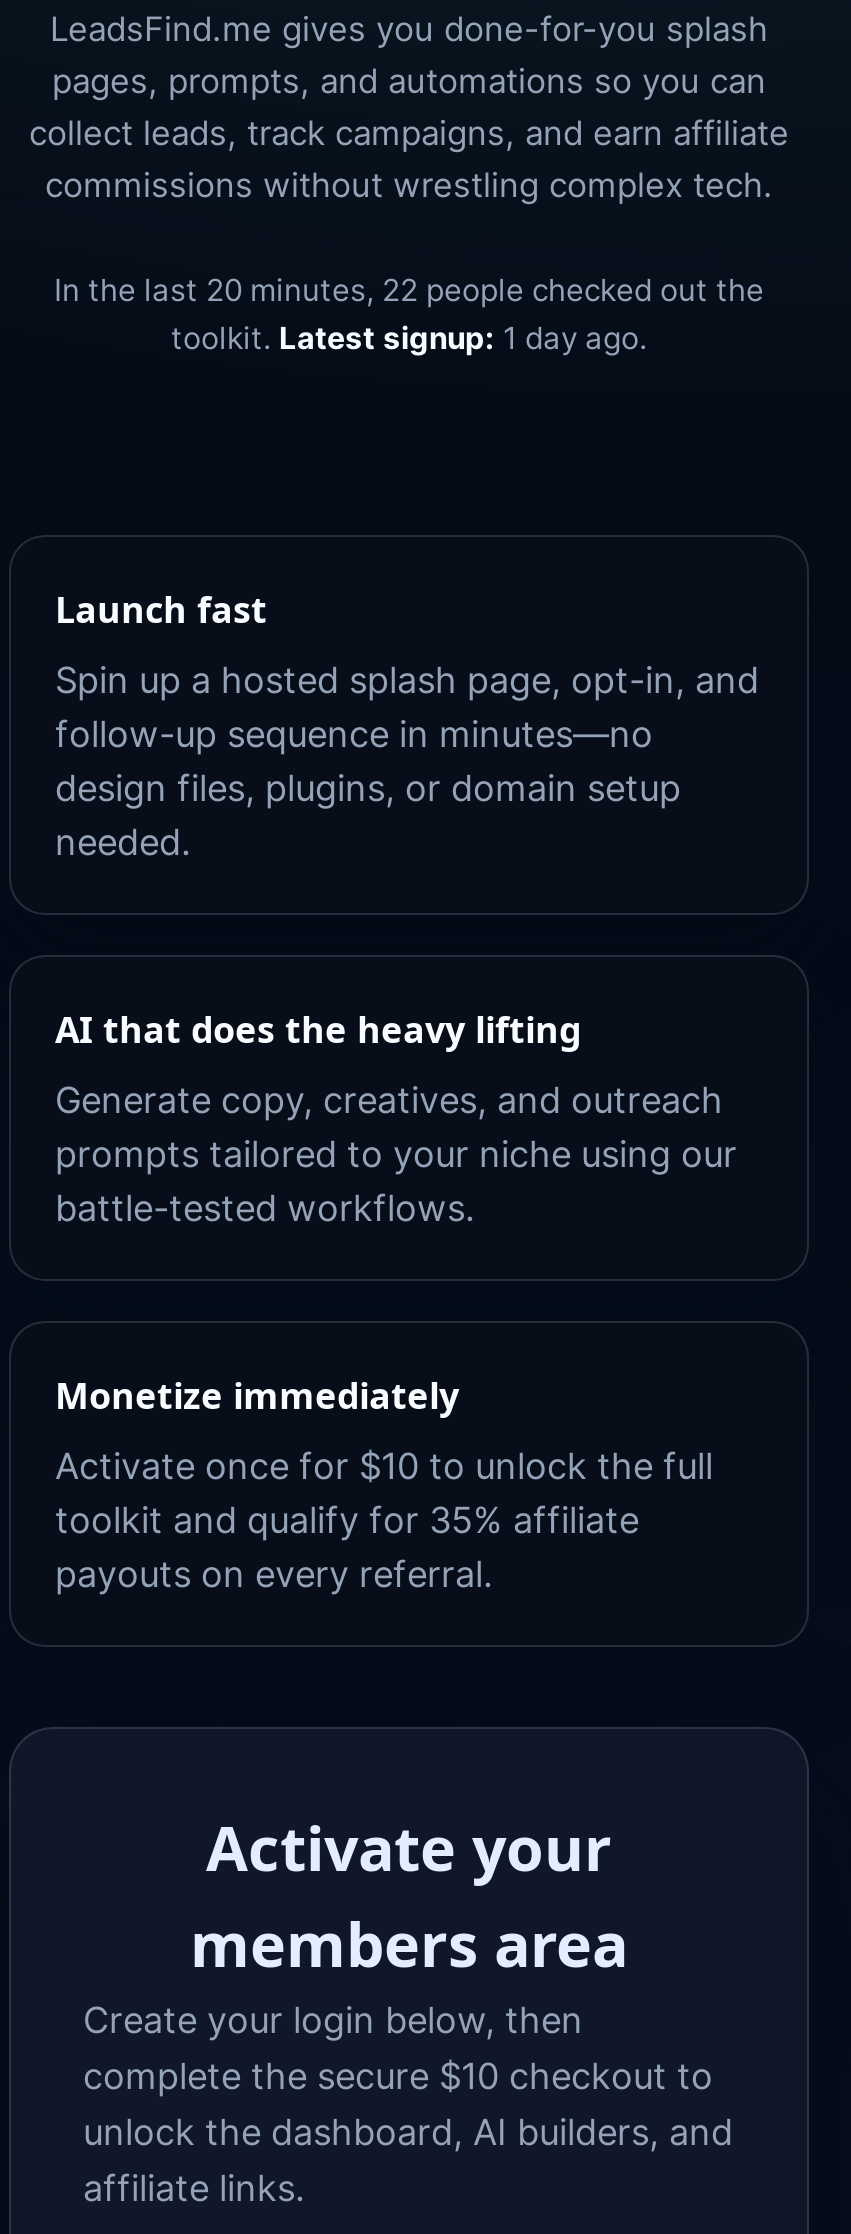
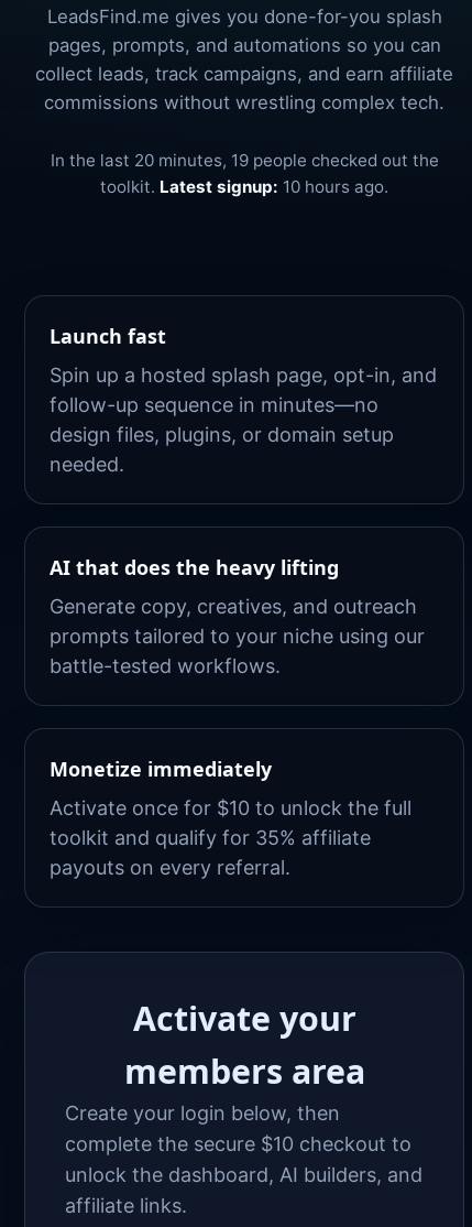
[54,271,764,309] In the last 20 minutes, 22 people checked out the -> [50,150,438,171] In the last 20 minutes, 19 people checked out the
[171,319,647,357] toolkit. Latest signup: 1 day ago. -> [100,176,388,197] toolkit. Latest signup: 10 hours ago.

